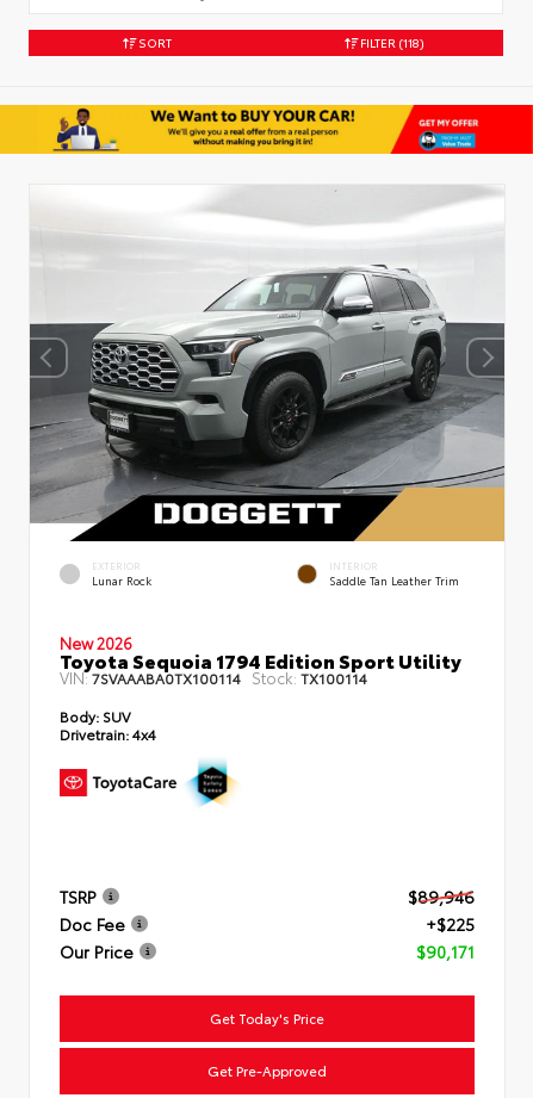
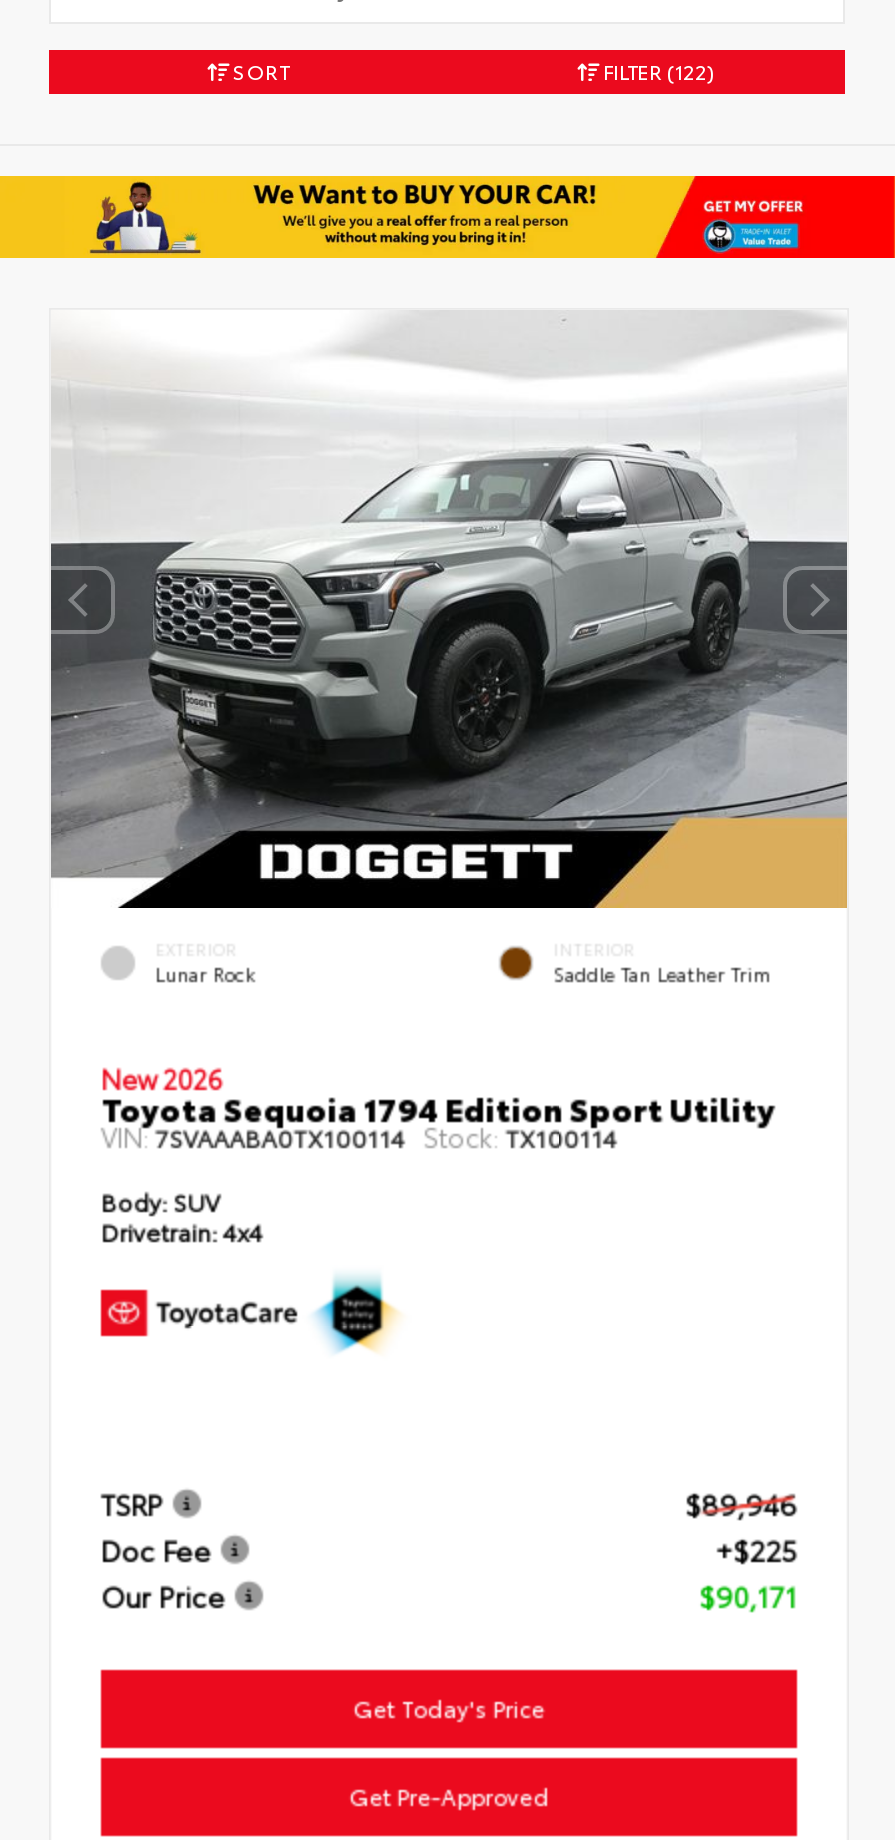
[358,33,424,51] FILTER (118) -> [599,56,715,86] FILTER (122)

